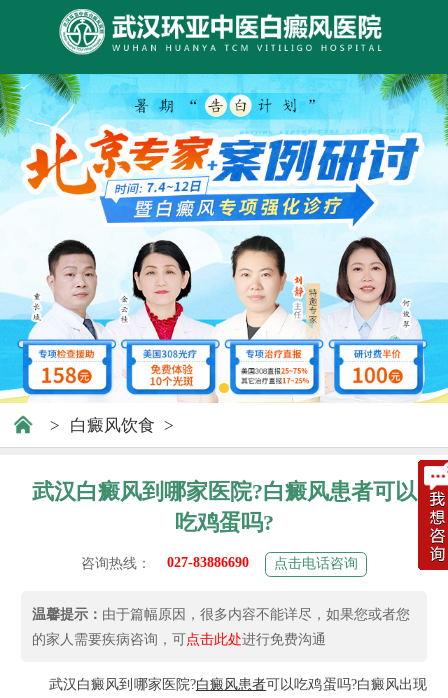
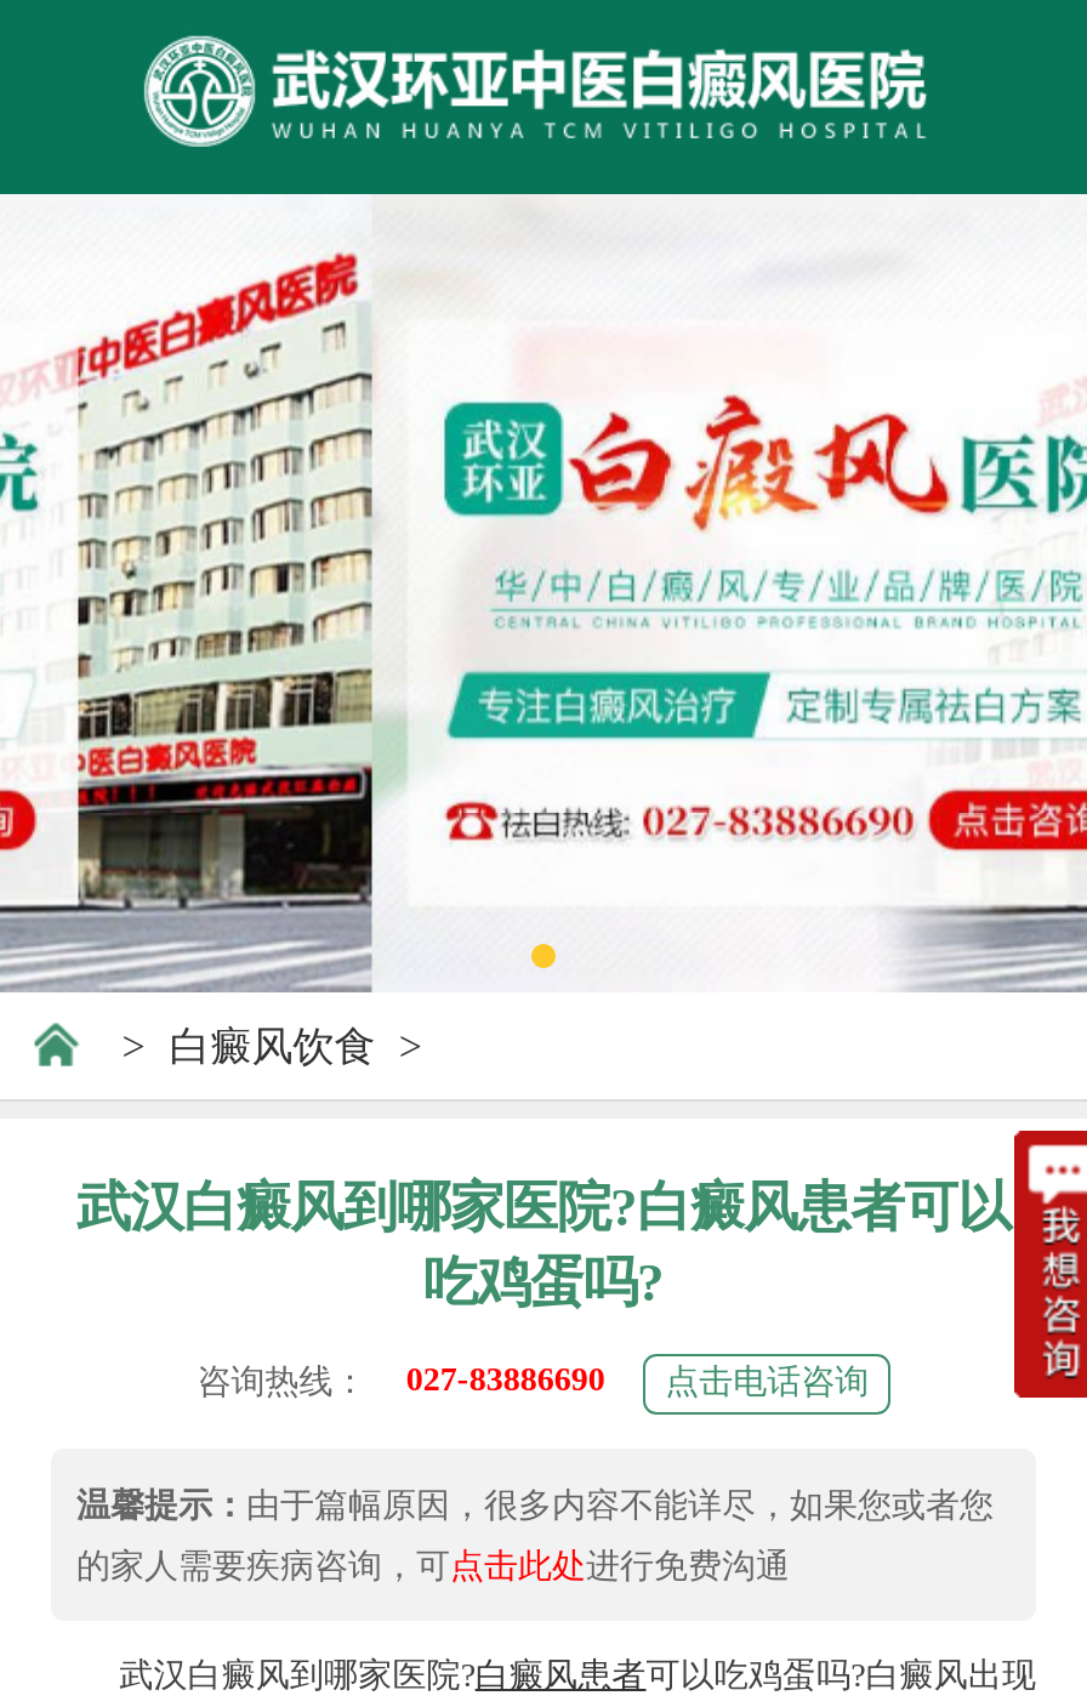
[3,73,445,403] [image] -> [7,192,1080,992] [image]

